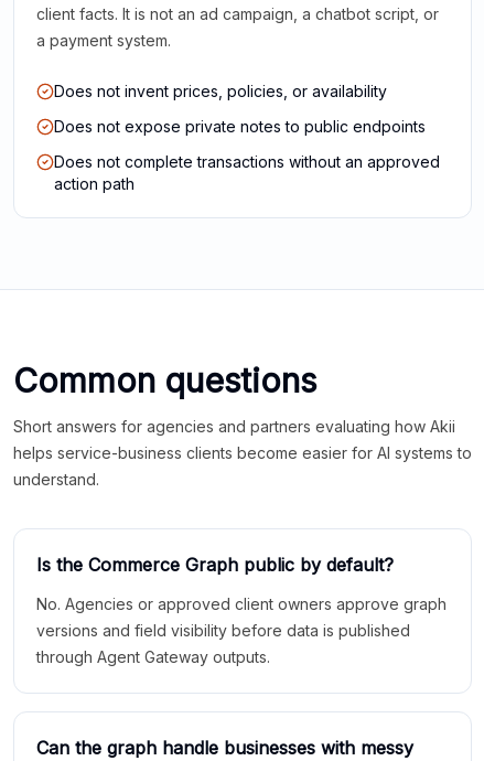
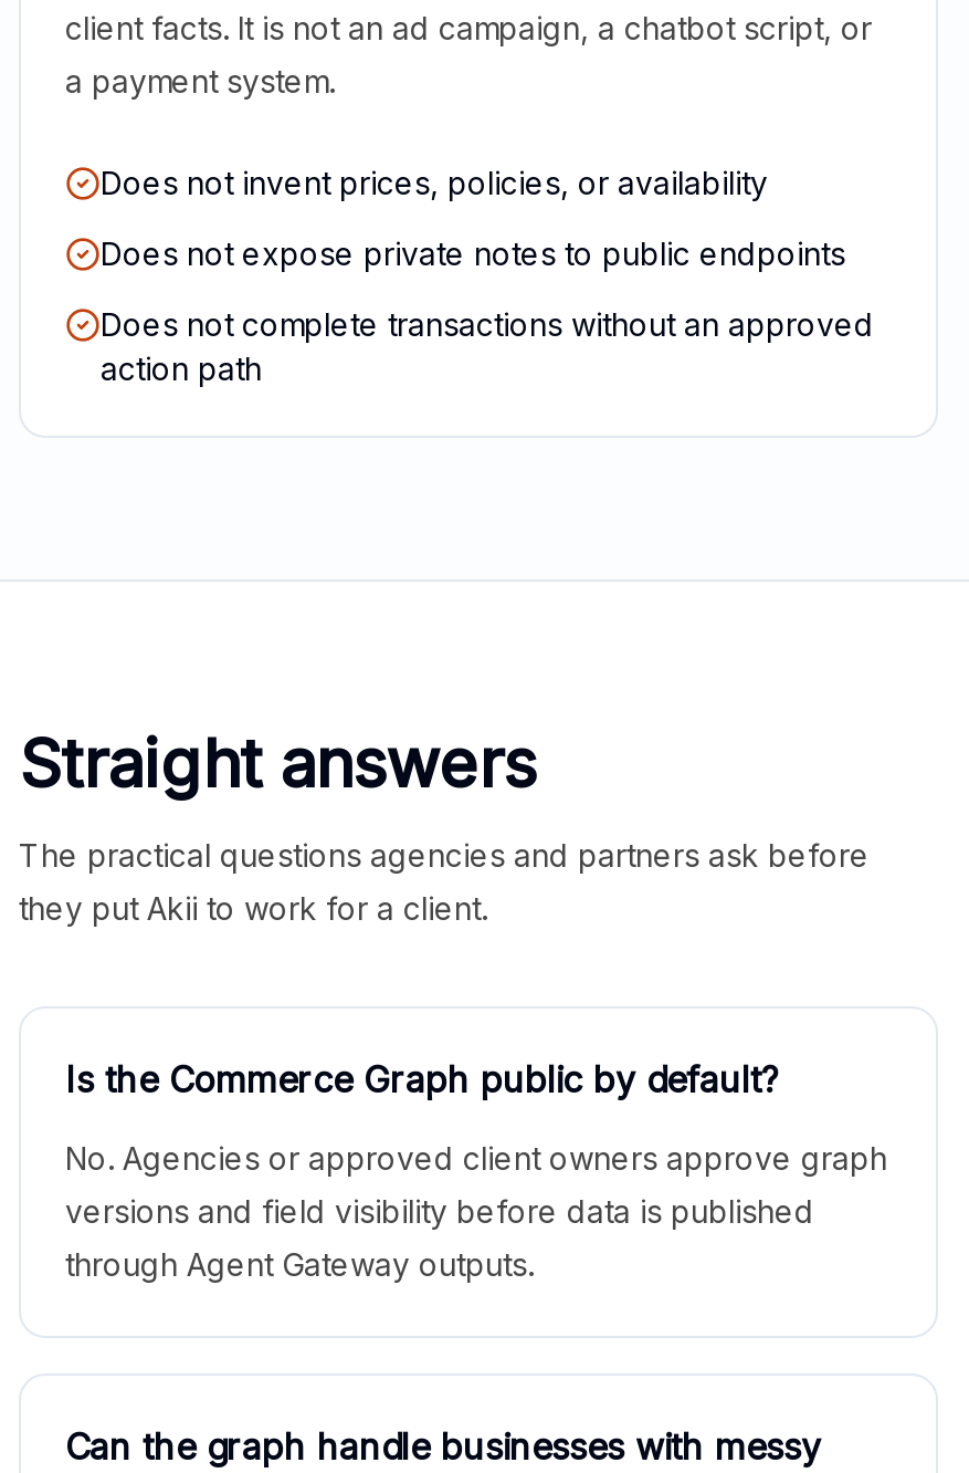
[13,361,472,489] Common questions | Short answers for agencies and partners evaluating how Akii | helps service-business clients become easier for AI systems to | understand. -> [19,723,870,927] Straight answers | The practical questions agencies and partners ask before | they put Akii to work for a client.

